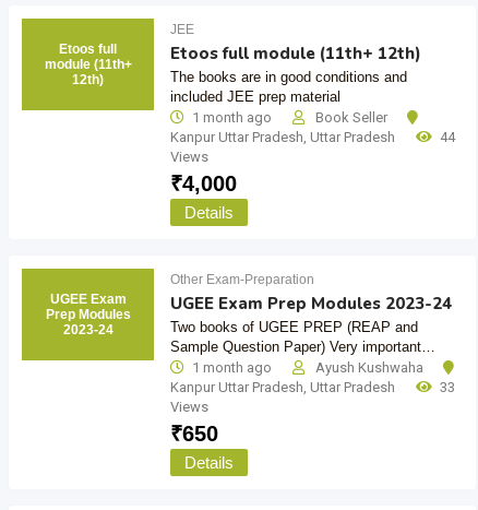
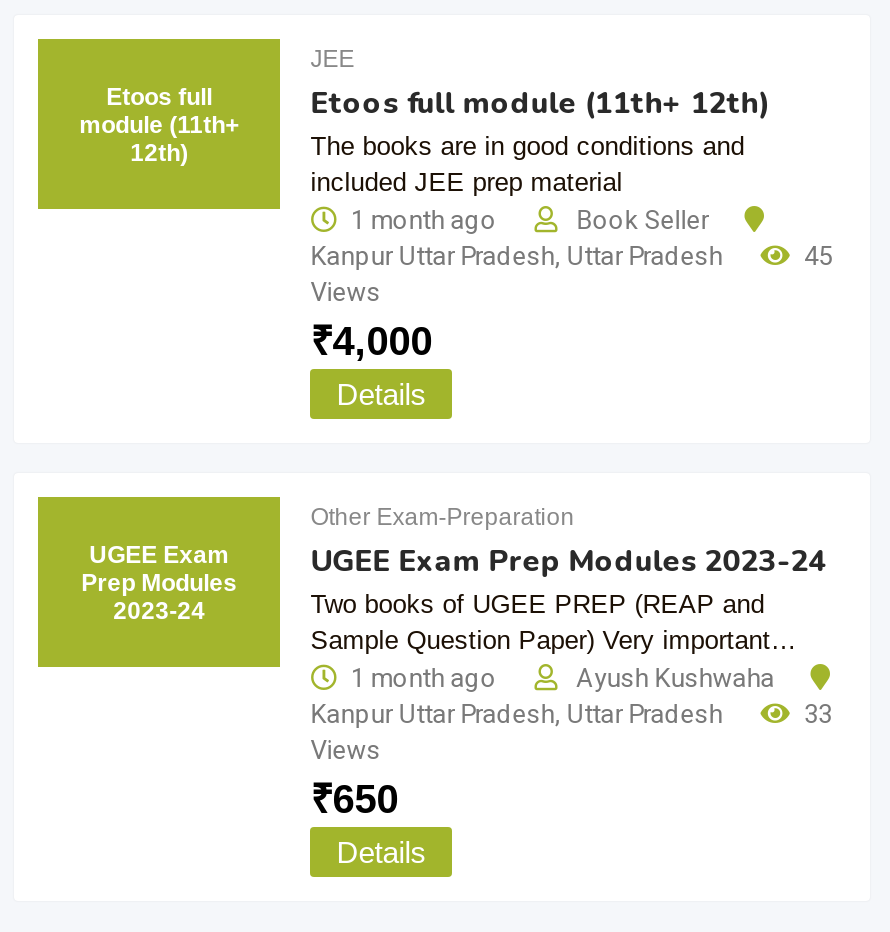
[440,128,455,145] 44 -> [804,242,832,272] 45

